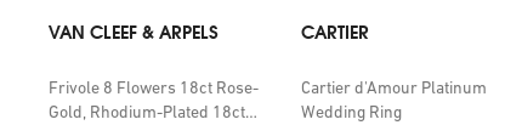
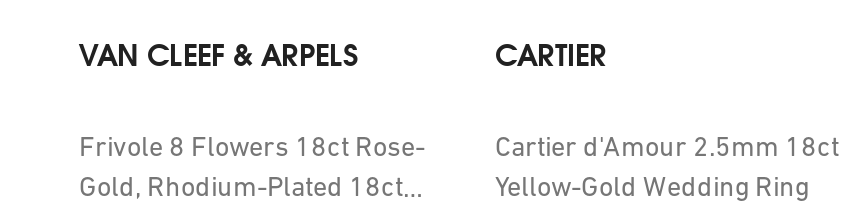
[301,78,487,122] Cartier d'Amour Platinum | Wedding Ring -> [495,131,839,203] Cartier d'Amour 2.5mm 18ct | Yellow-Gold Wedding Ring

